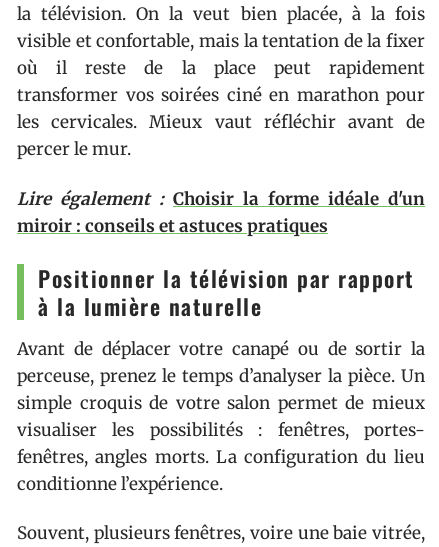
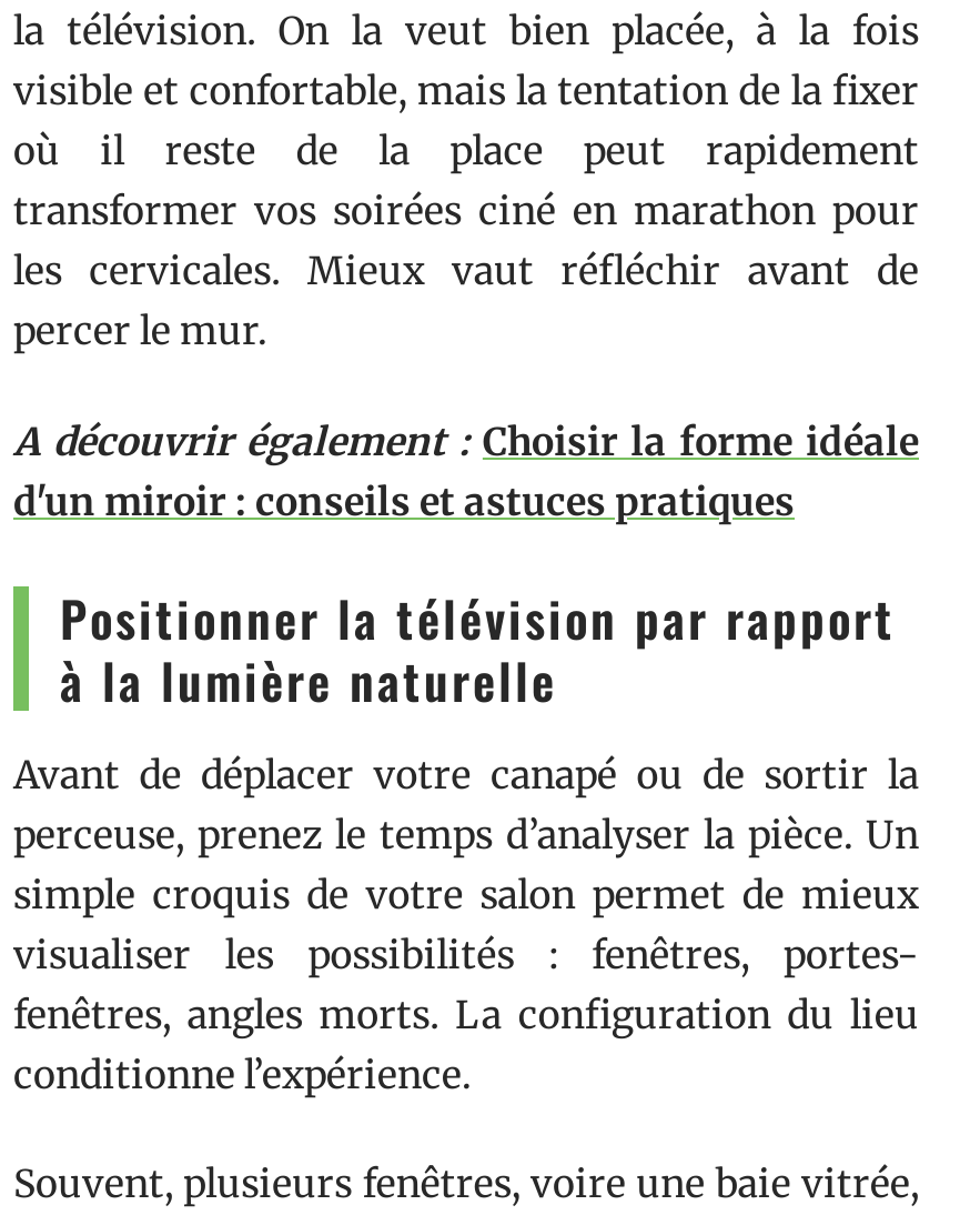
[17,187,425,236] Lire également : Choisir la forme idéale d'un | miroir : conseils et astuces pratiques -> [13,416,919,525] A découvrir également : Choisir la forme idéale | d'un miroir : conseils et astuces pratiques

